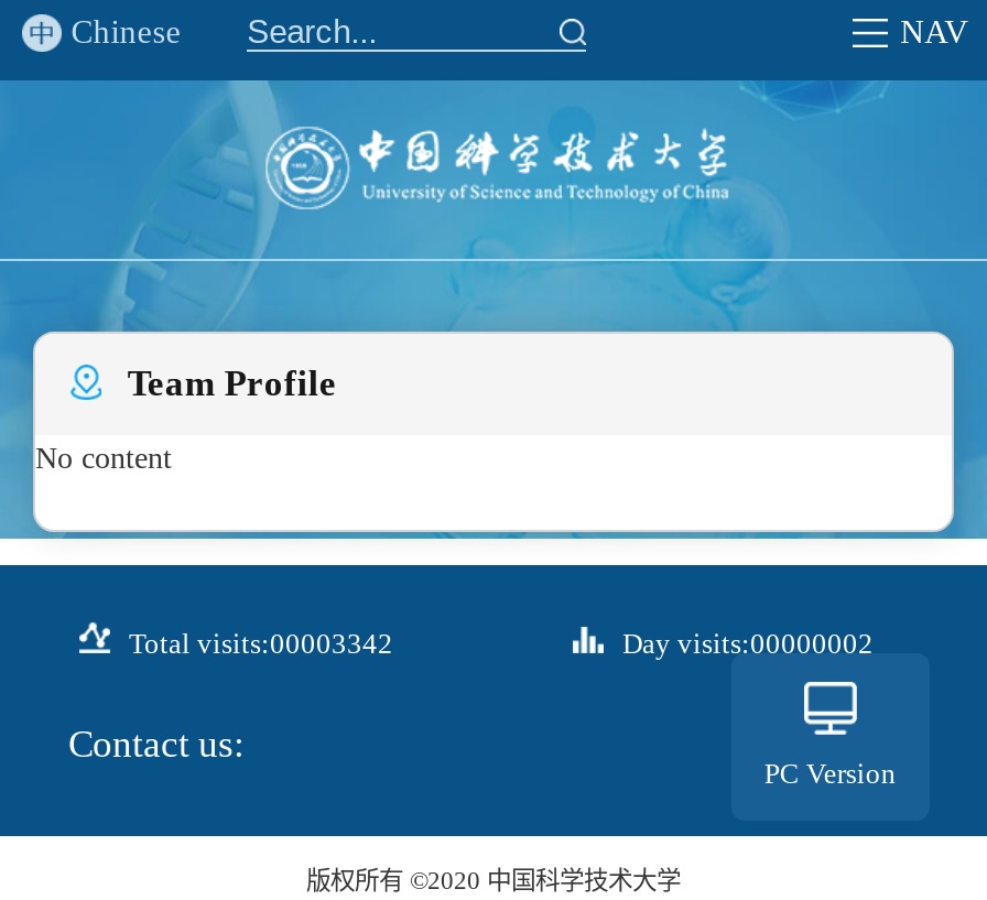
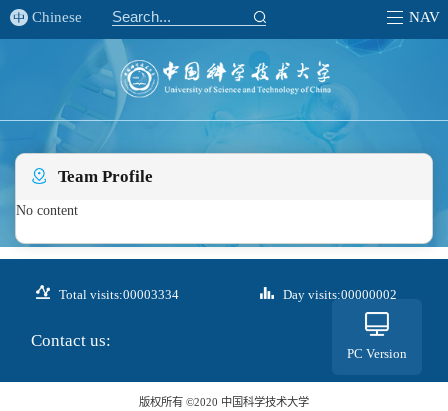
[129,627,393,660] Total visits:00003342 -> [58,287,178,302] Total visits:00003334

